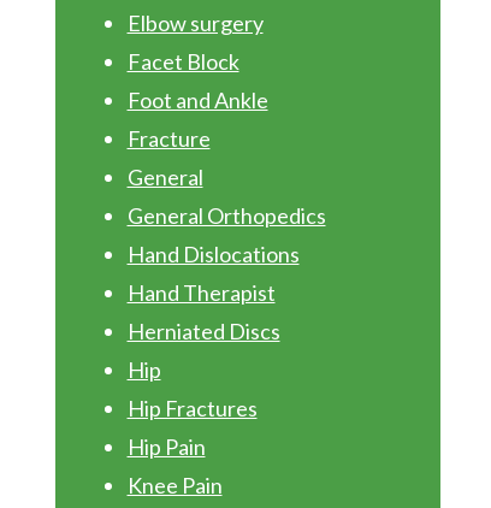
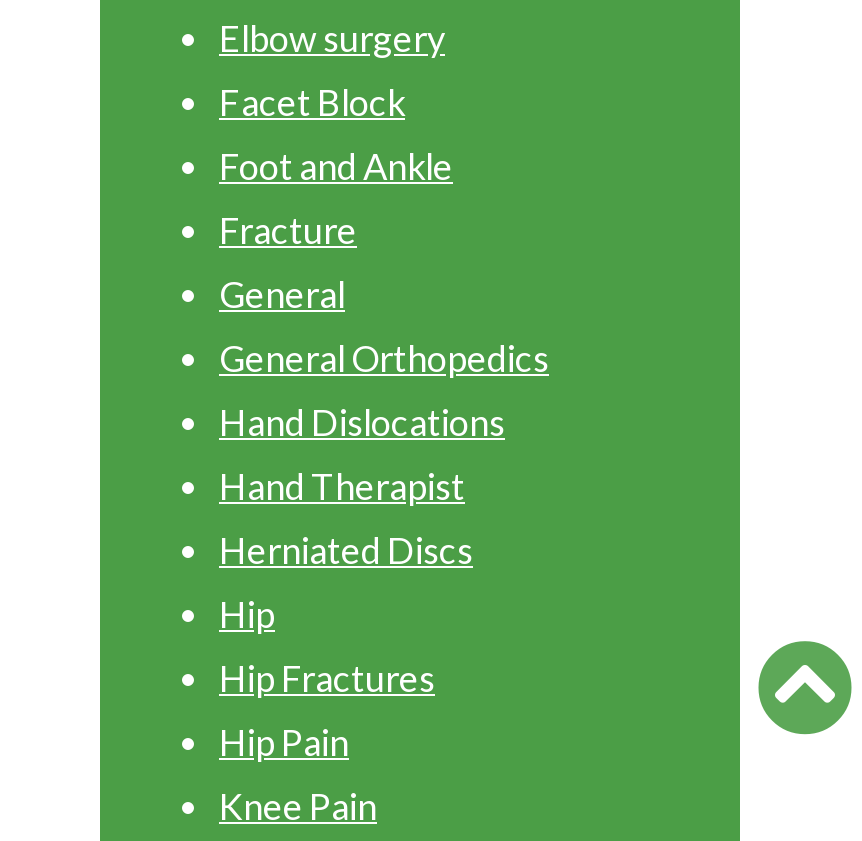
none -> [756,638,854,736] [image]

